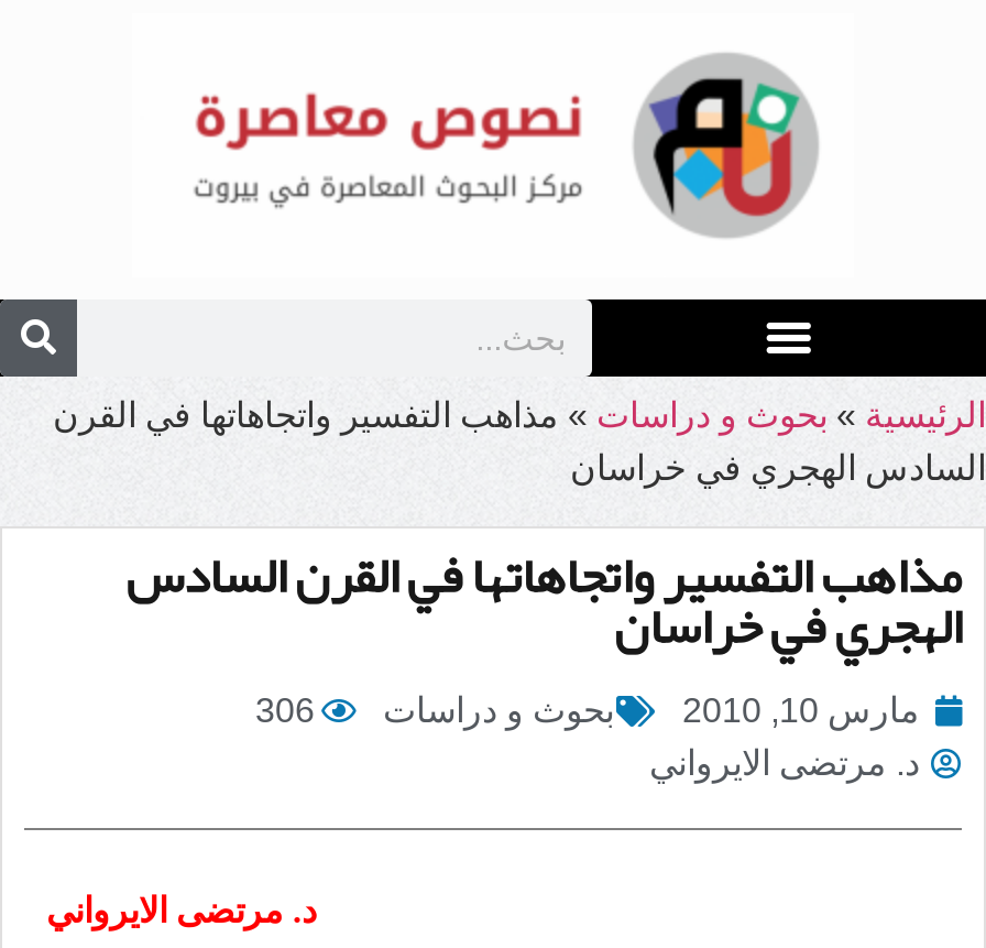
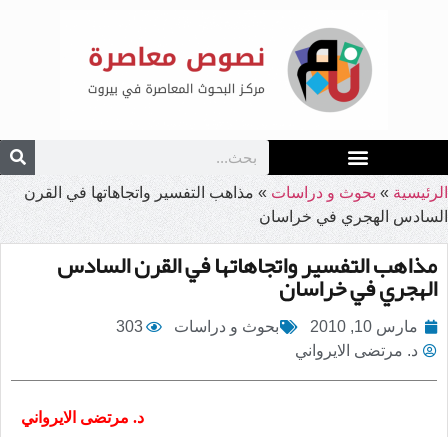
[255,692,614,730] بحوث و دراسات 306 -> [116,318,279,335] بحوث و دراسات 303

